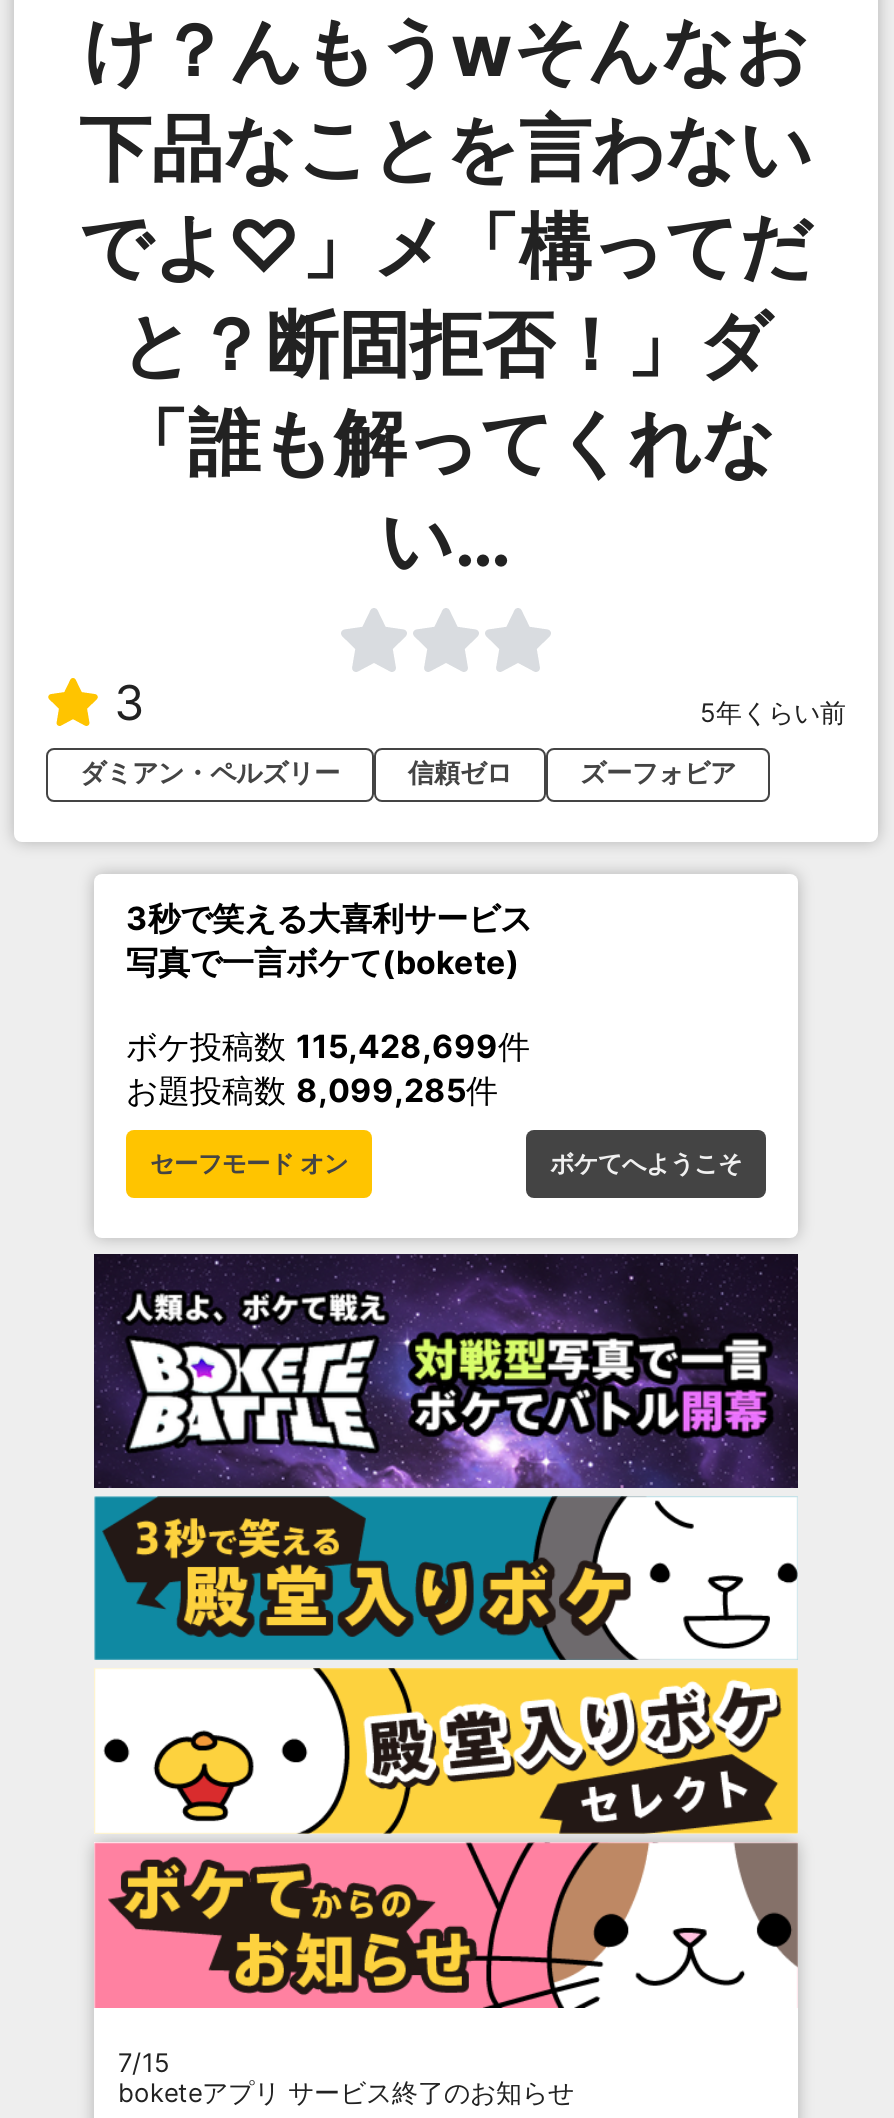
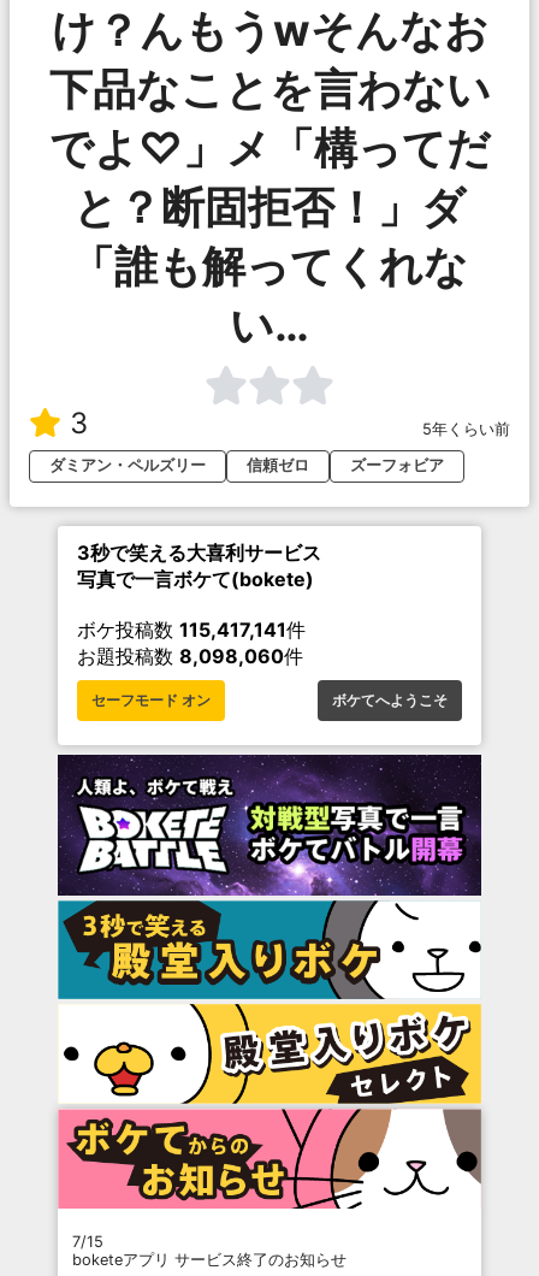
[126,1025,530,1065] ボケ投稿数115,428,699件 -> [77,617,306,641] ボケ投稿数115,417,141件
[126,1069,498,1109] お題投稿数8,099,285件 -> [77,643,303,667] お題投稿数8,098,060件

